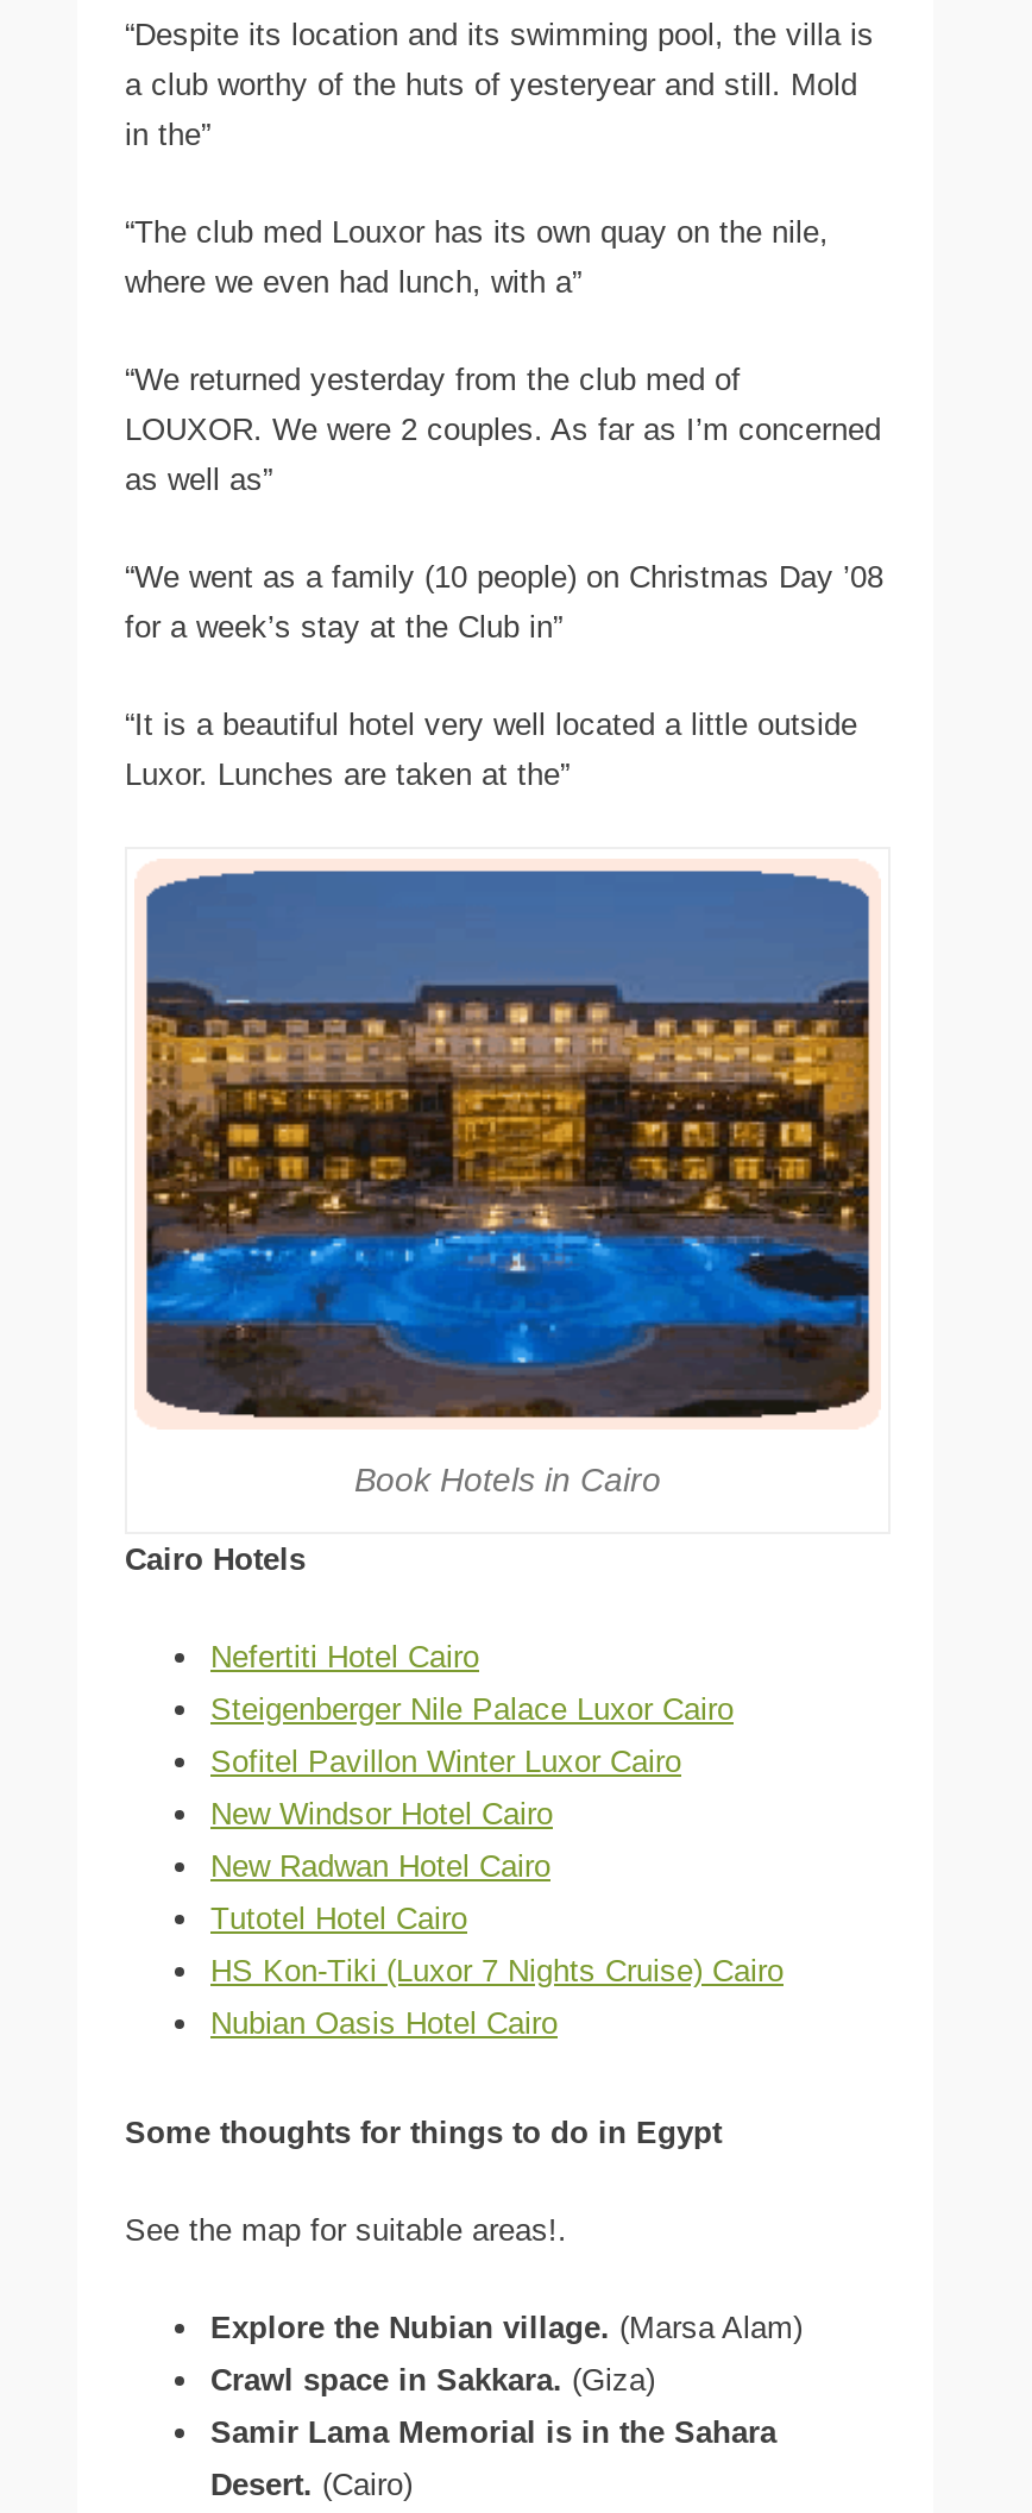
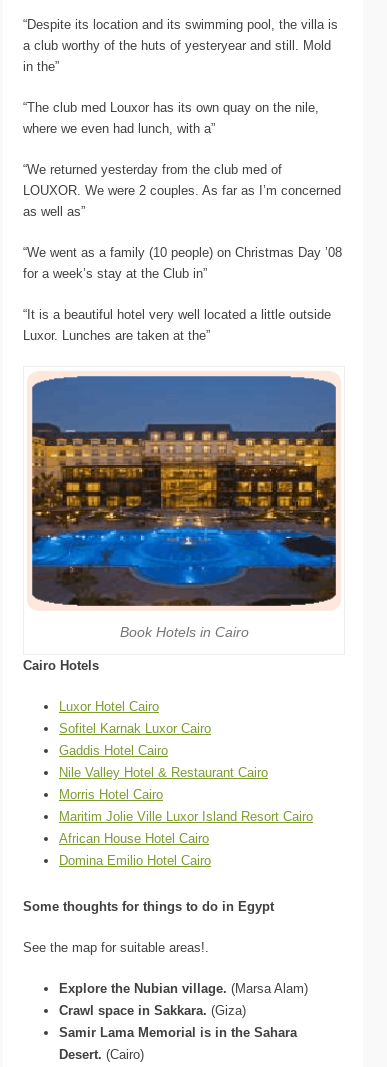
[210,1639,479,1675] Nefertiti Hotel Cairo -> [59,699,159,714] Luxor Hotel Cairo
[210,1691,734,1727] Steigenberger Nile Palace Luxor Cairo -> [59,721,211,736] Sofitel Karnak Luxor Cairo
[210,1744,681,1779] Sofitel Pavillon Winter Luxor Cairo -> [59,743,168,758] Gaddis Hotel Cairo
[210,1796,553,1832] New Windsor Hotel Cairo -> [59,765,268,780] Nile Valley Hotel & Restaurant Cairo
[210,1848,550,1884] New Radwan Hotel Cairo -> [59,787,163,802] Morris Hotel Cairo
[210,1901,467,1936] Tutotel Hotel Cairo -> [59,809,313,824] Maritim Jolie Ville Luxor Island Resort Cairo
[210,1953,784,1989] HS Kon-Tiki (Luxor 7 Nights Cruise) Cairo -> [59,831,209,846] African House Hotel Cairo
[210,2005,558,2041] Nubian Oasis Hotel Cairo -> [59,853,211,868] Domina Emilio Hotel Cairo

